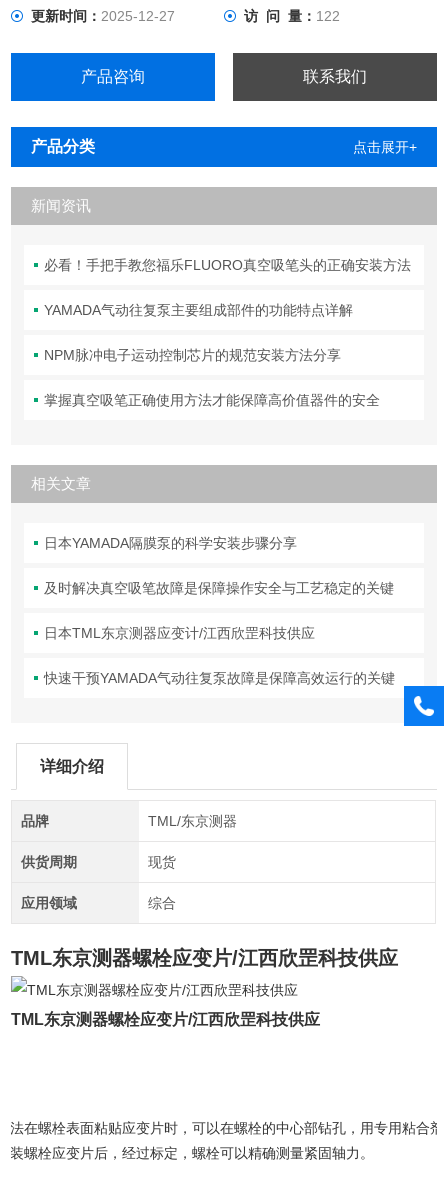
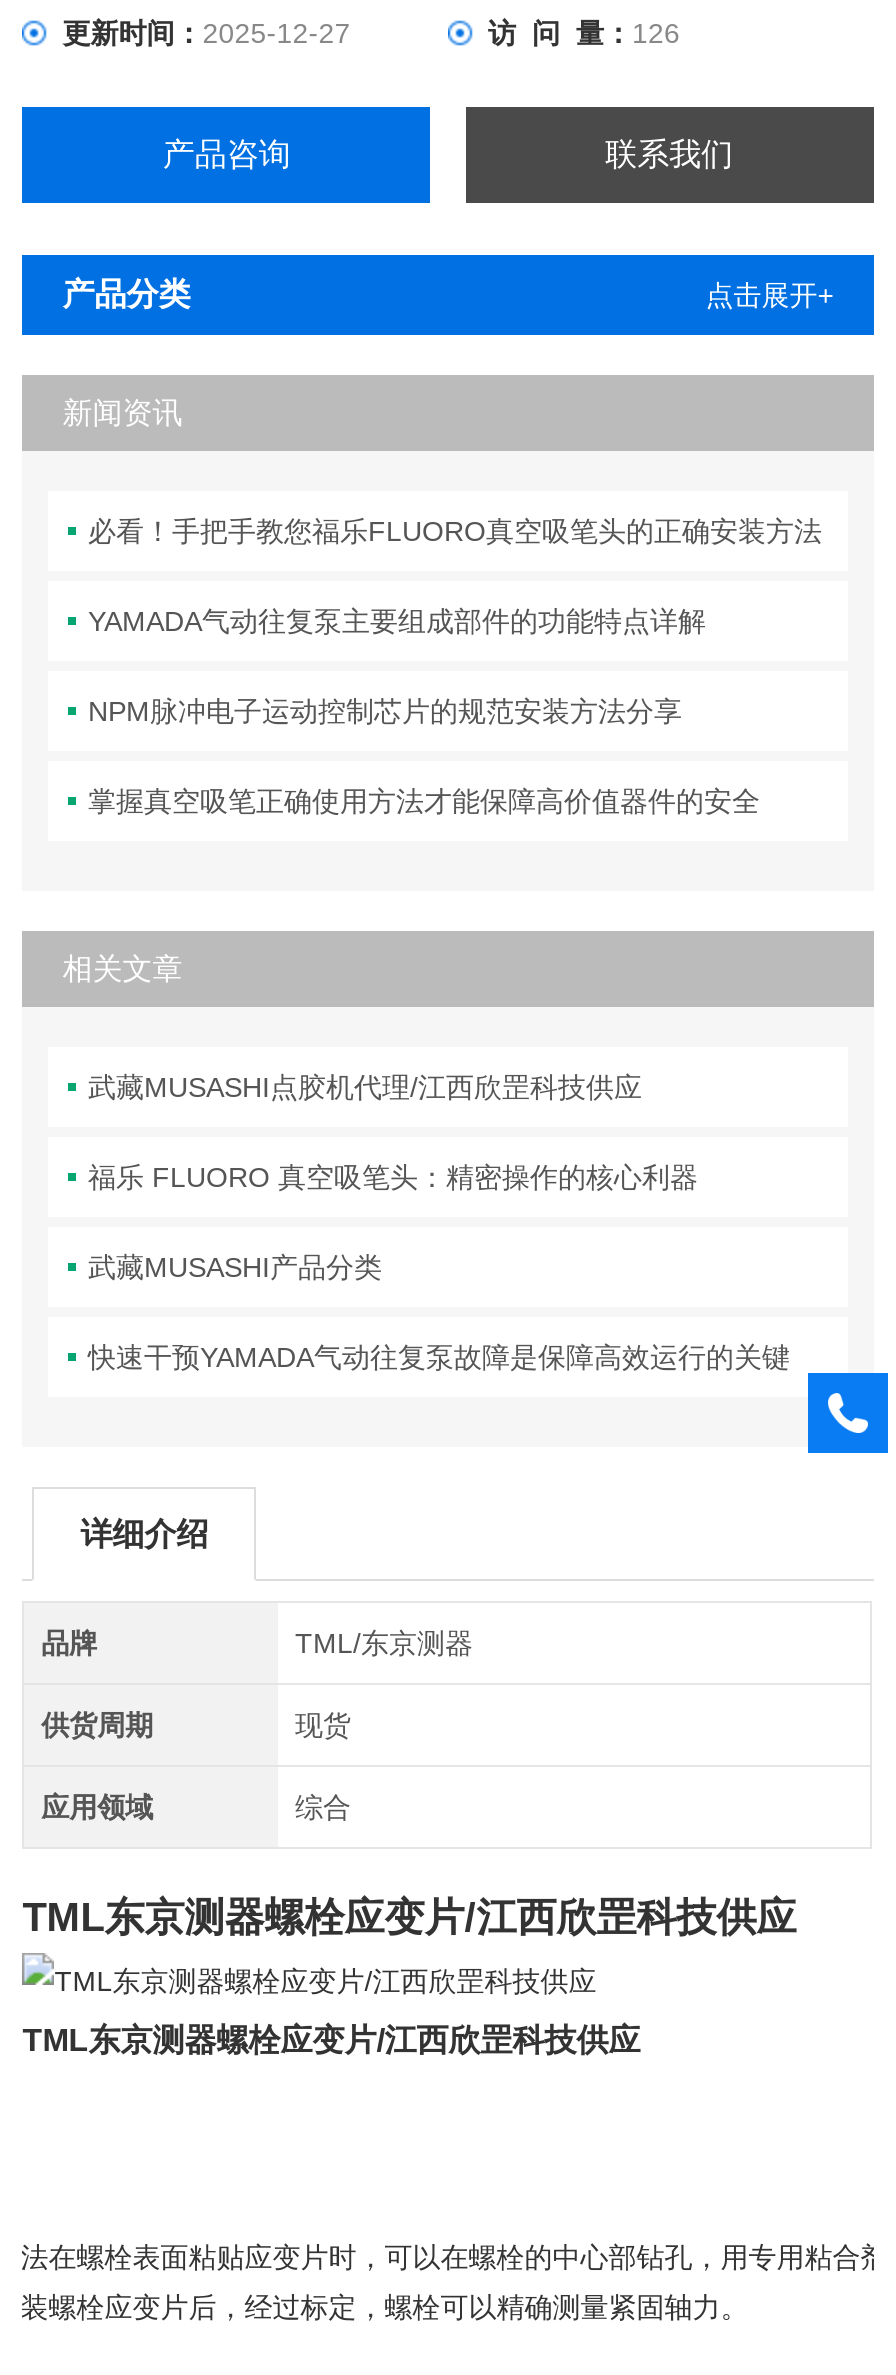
[244,8,340,24] 访 问 量：122 -> [488,18,680,50] 访 问 量：126
[44,535,297,551] 日本YAMADA隔膜泵的科学安装步骤分享 -> [88,1072,642,1104] 武藏MUSASHI点胶机代理/江西欣罡科技供应
[44,580,394,596] 及时解决真空吸笔故障是保障操作安全与工艺稳定的关键 -> [88,1162,698,1194] 福乐 FLUORO 真空吸笔头：精密操作的核心利器
[44,625,315,641] 日本TML东京测器应变计/江西欣罡科技供应 -> [88,1252,382,1284] 武藏MUSASHI产品分类

